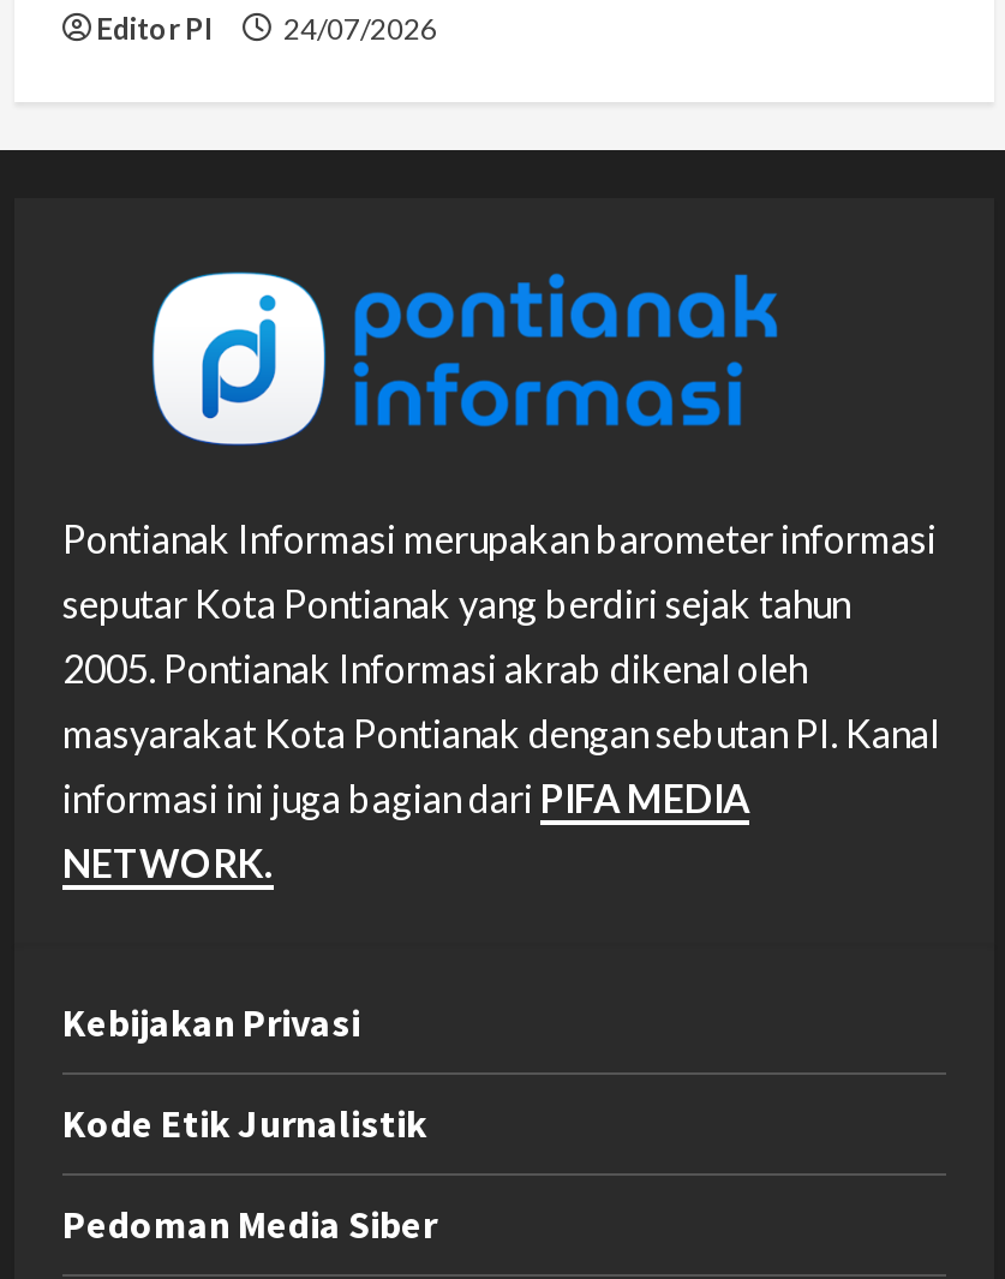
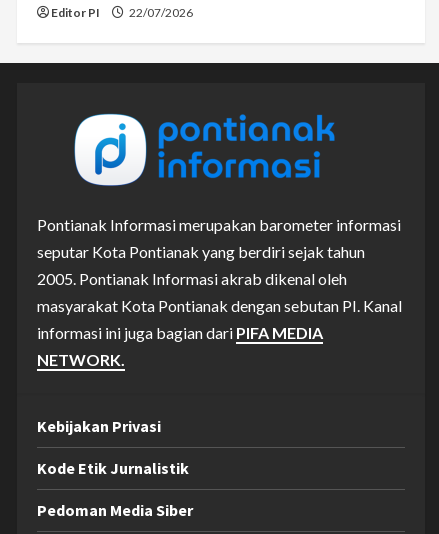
[96,11,437,47] Editor PI 24/07/2026 -> [51,5,193,20] Editor PI 22/07/2026

